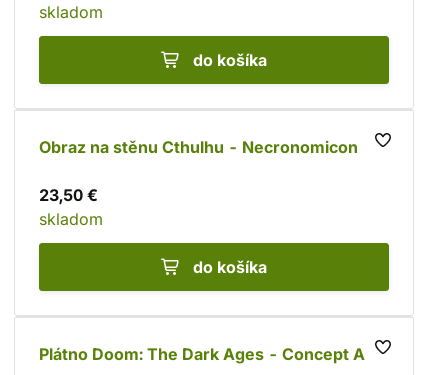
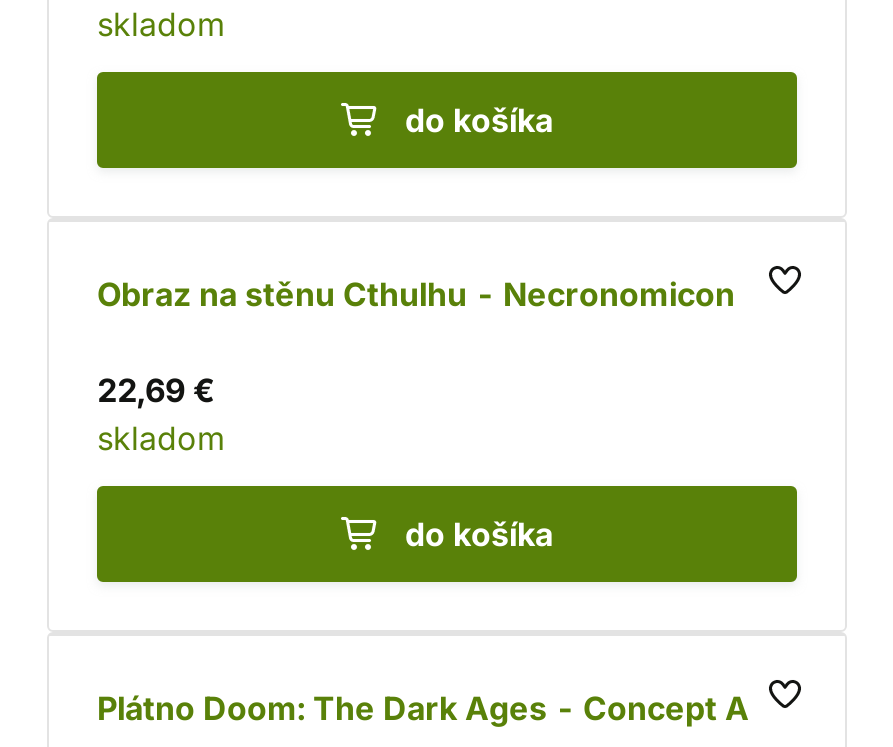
[39,185,98,205] 23,50 € -> [97,370,215,410] 22,69 €

